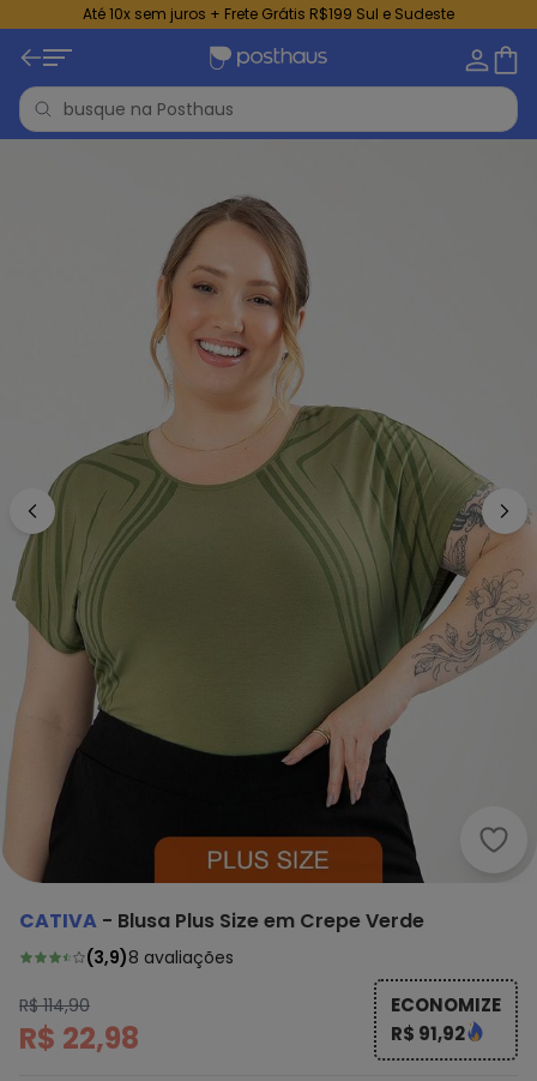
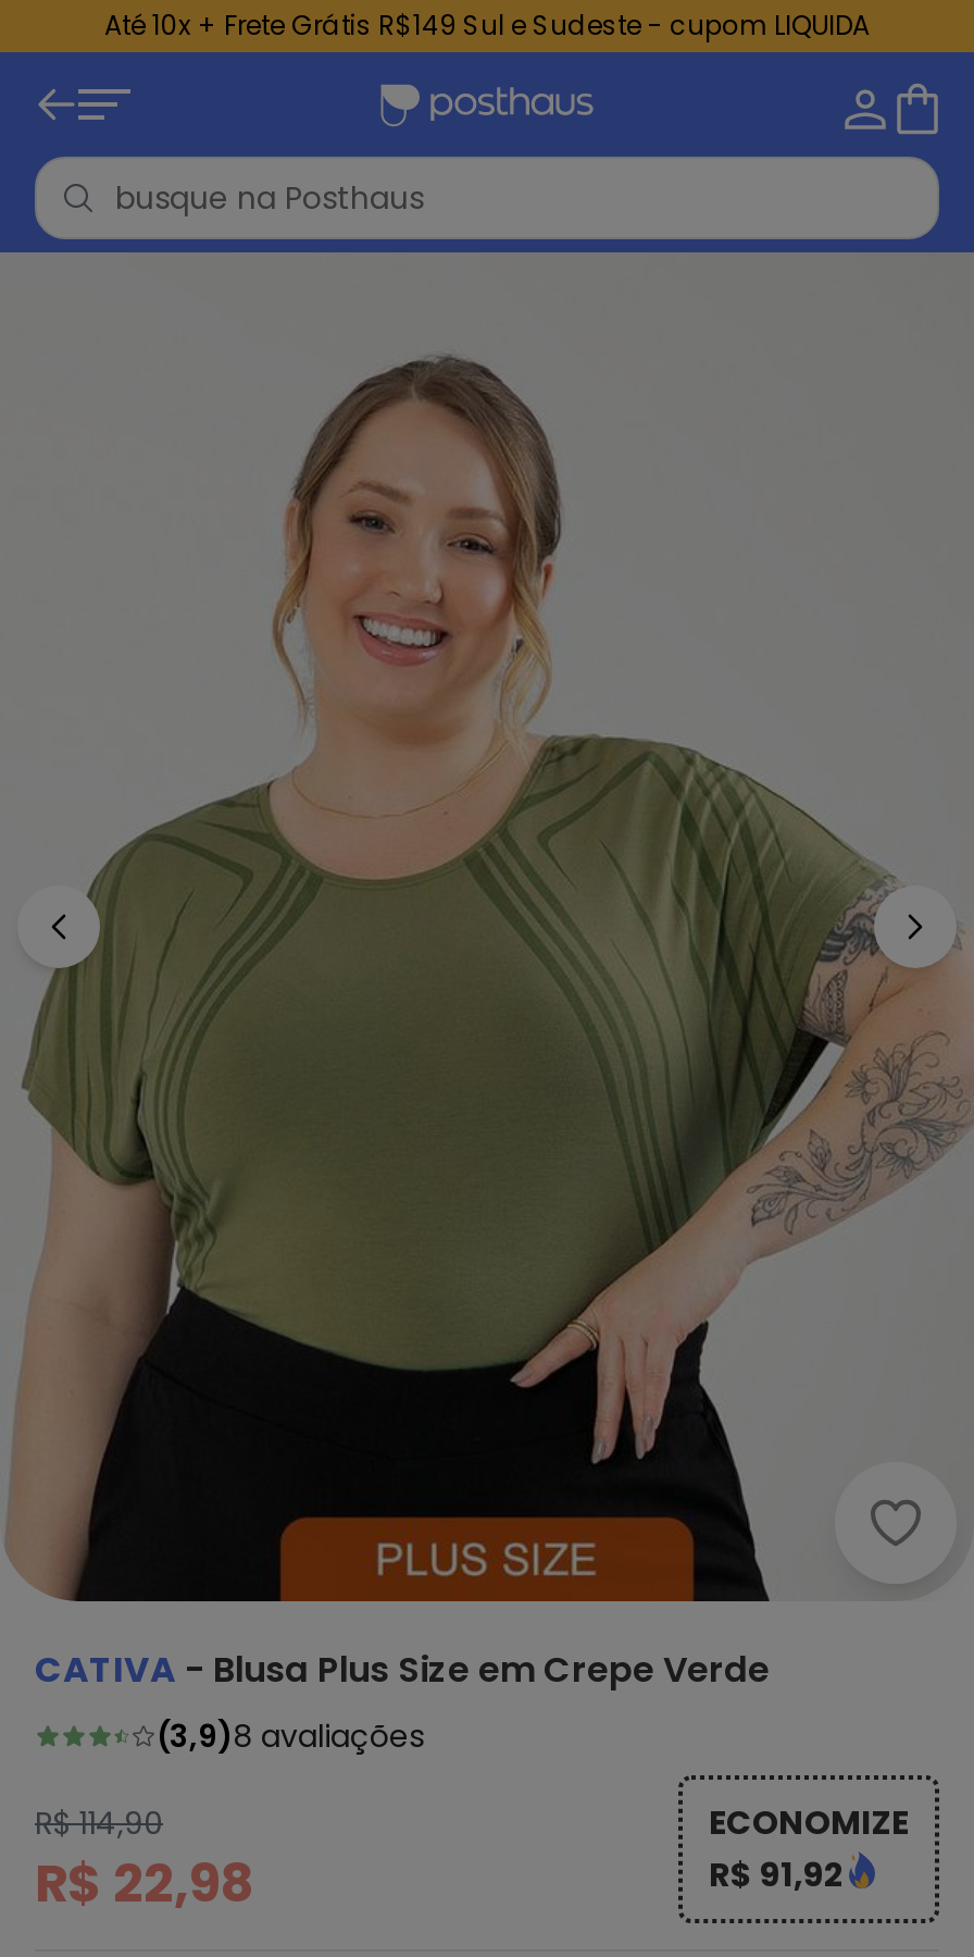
[83,4,454,24] Até 10x sem juros + Frete Grátis R$199 Sul e Sudeste -> [104,7,870,44] Até 10x + Frete Grátis R$149 Sul e Sudeste - cupom LIQUIDA

